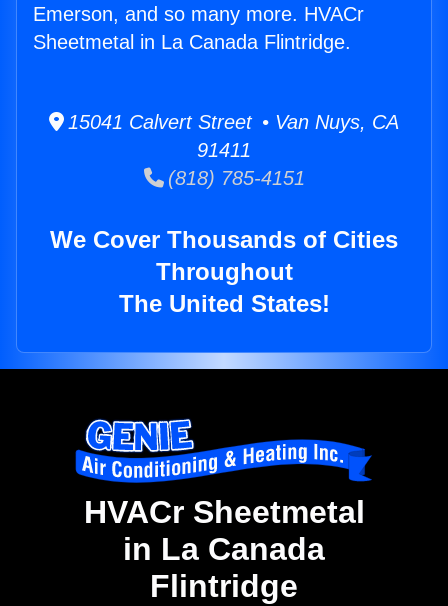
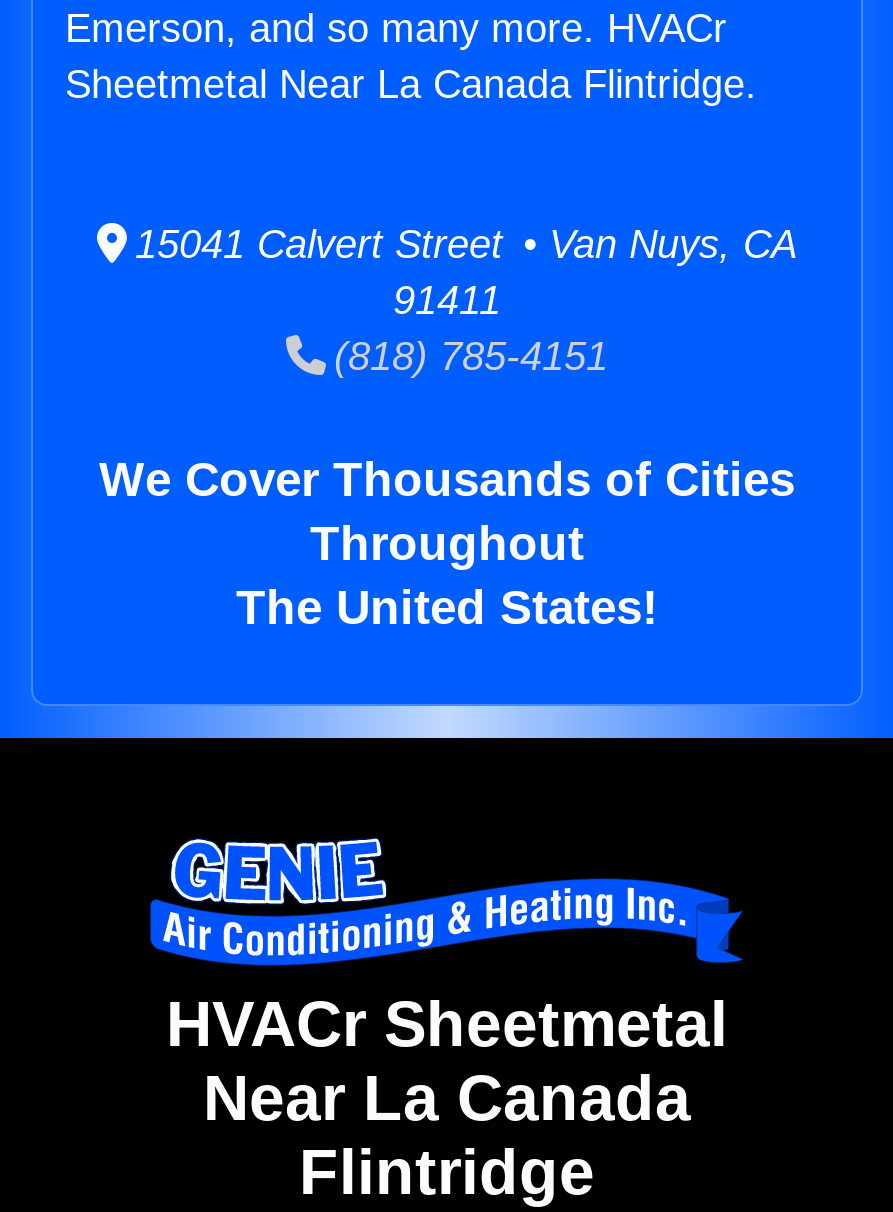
[33,31,351,53] Sheetmetal in La Canada Flintridge. -> [65,62,757,106] Sheetmetal Near La Canada Flintridge.
[123,531,325,567] in La Canada -> [203,1063,691,1135] Near La Canada

